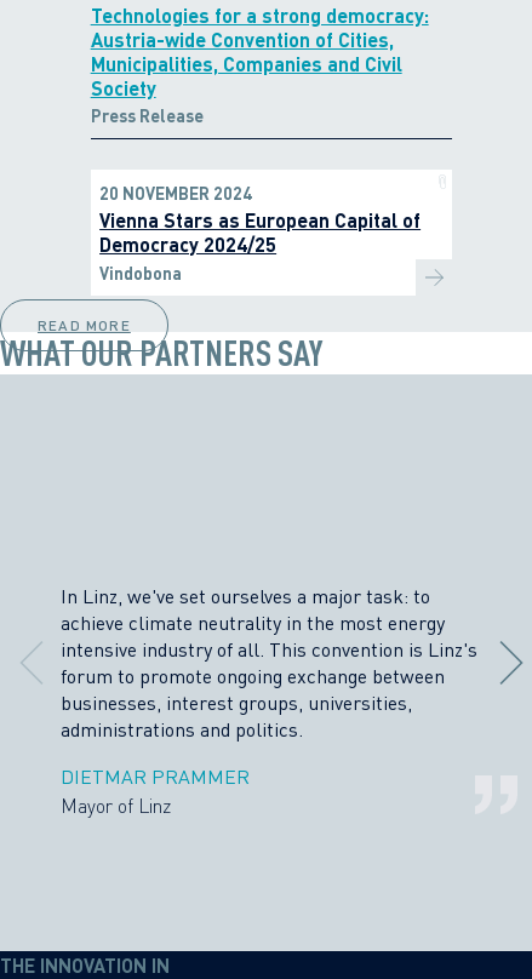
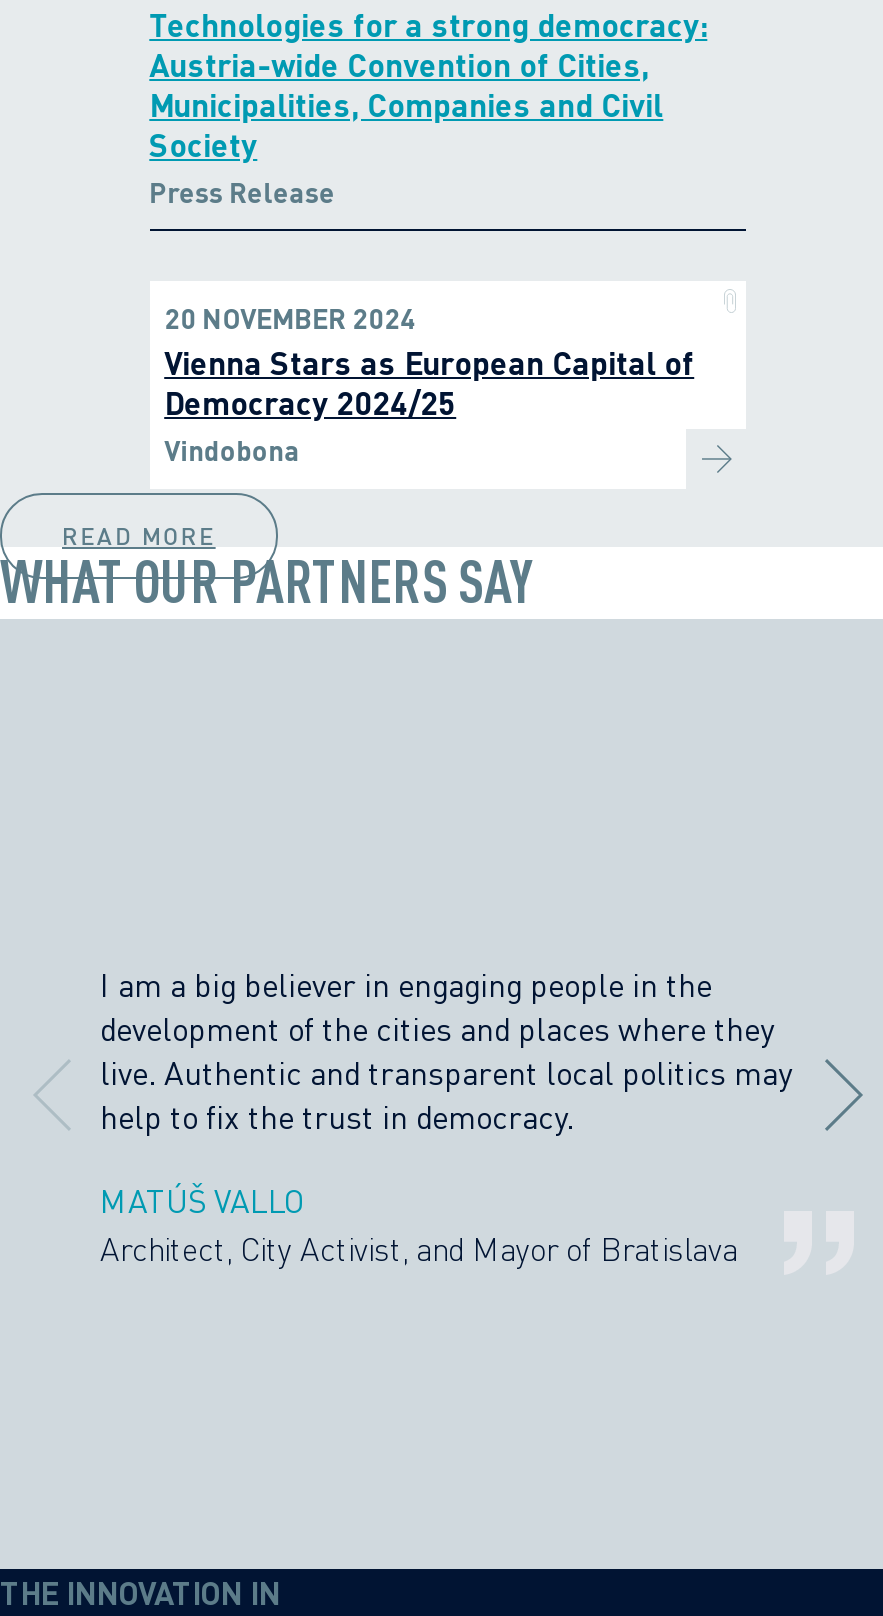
[61,585,477,742] In Linz, we've set ourselves a major task: to | achieve climate neutrality in the most energy | intensive industry of all. This convention is Linz's | forum to promote ongoing exchange between | businesses, interest groups, universities, | administrations and politics. -> [100,965,792,1137] I am a big believer in engaging people in the | development of the cities and places where they | live. Authentic and transparent local politics may | help to fix the trust in democracy.
[61,765,250,818] DIETMAR PRAMMER | Mayor of Linz -> [100,1182,738,1270] MATÚŠ VALLO | Architect, City Activist, and Mayor of Bratislava

